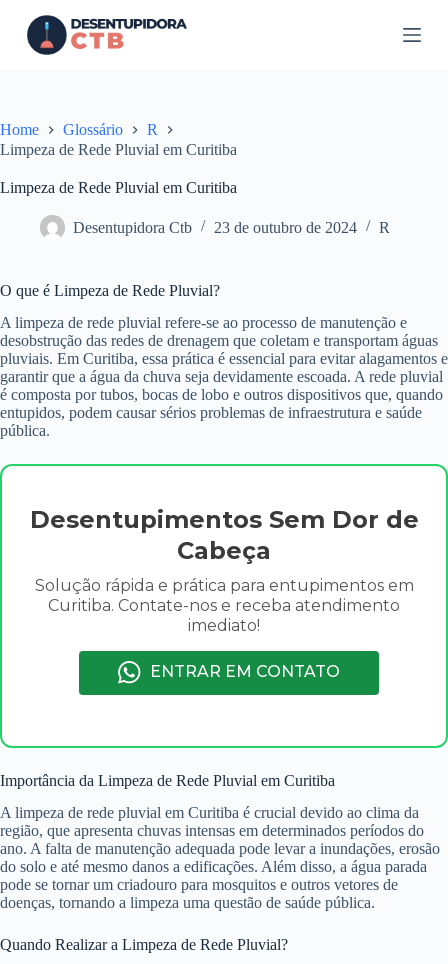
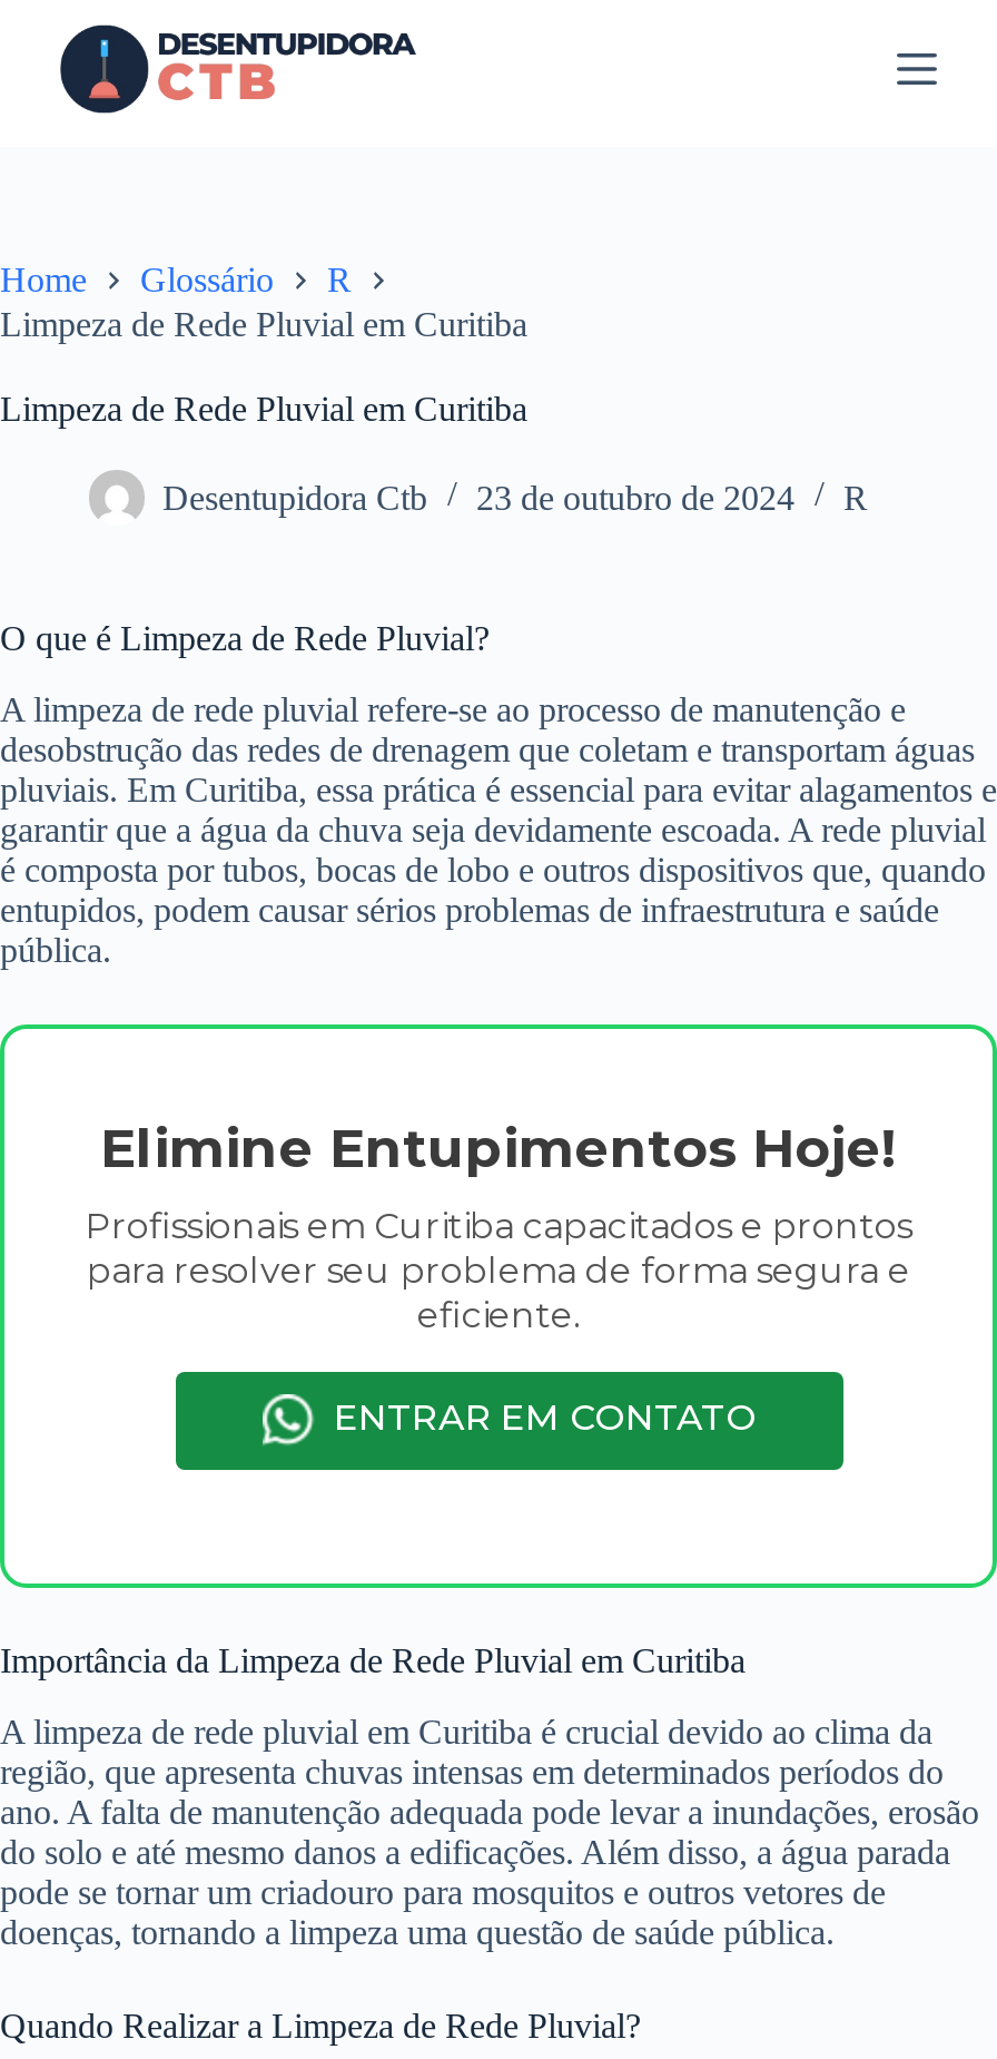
[29,505,418,635] Desentupimentos Sem Dor de | Cabeça | Solução rápida e prática para entupimentos em | Curitiba. Contate-nos e receba atendimento | imediato! -> [85,1115,912,1336] Elimine Entupimentos Hoje! | Profissionais em Curitiba capacitados e prontos | para resolver seu problema de forma segura e | eficiente.

